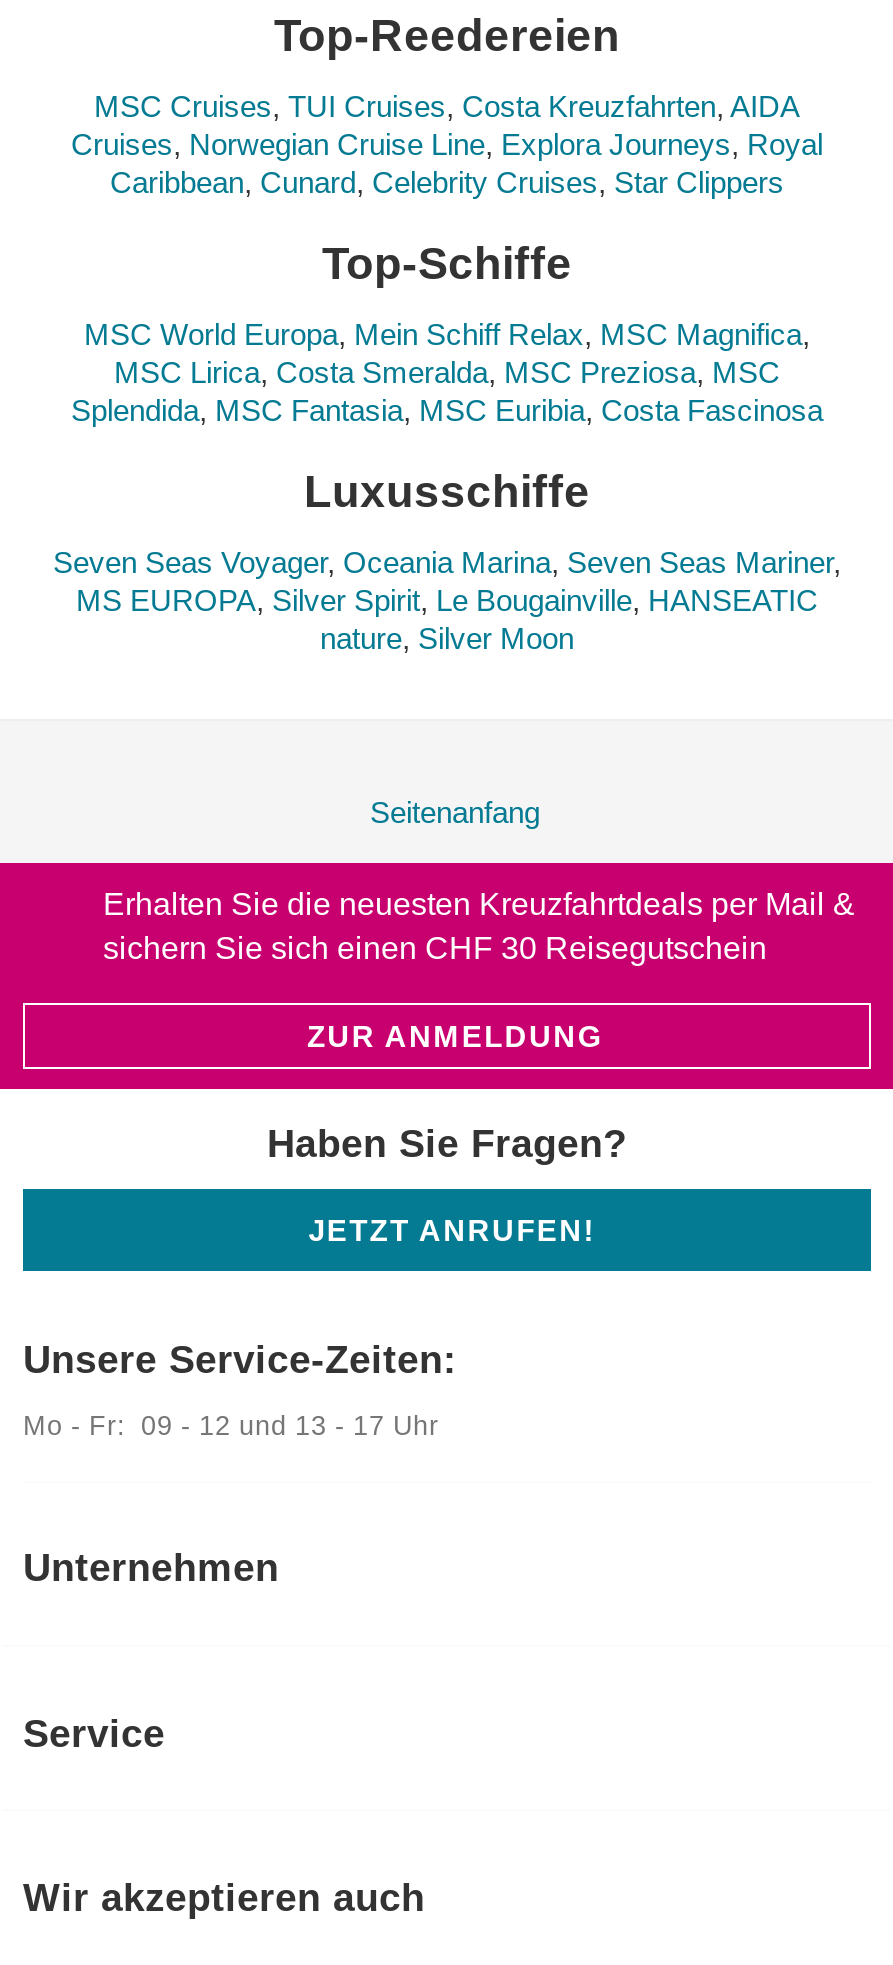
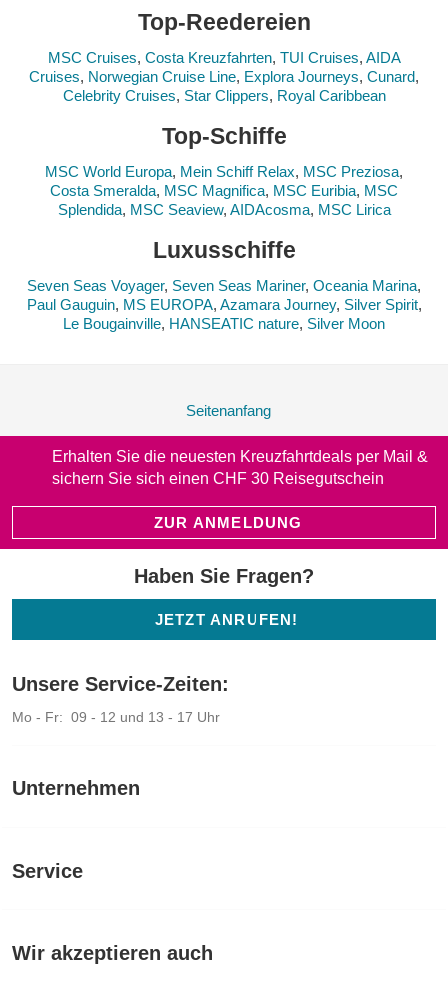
[71,89,823,199] MSC Cruises TUI Cruises Costa Kreuzfahrten AIDA | Cruises Norwegian Cruise Line Explora Journeys Royal | Caribbean Cunard Celebrity Cruises Star Clippers -> [29,49,415,104] MSC Cruises Costa Kreuzfahrten TUI Cruises AIDA | Cruises Norwegian Cruise Line Explora Journeys Cunard | Celebrity Cruises Star Clippers Royal Caribbean
[71,318,823,428] MSC World Europa Mein Schiff Relax MSC Magnifica | MSC Lirica Costa Smeralda MSC Preziosa MSC | Splendida MSC Fantasia MSC Euribia Costa Fascinosa -> [45,163,399,218] MSC World Europa Mein Schiff Relax MSC Preziosa | Costa Smeralda MSC Magnifica MSC Euribia MSC | Splendida MSC Seaview AIDAcosma MSC Lirica
[53,546,833,656] Seven Seas Voyager Oceania Marina Seven Seas Mariner | MS EUROPA Silver Spirit Le Bougainville HANSEATIC | nature Silver Moon -> [26,277,417,332] Seven Seas Voyager Seven Seas Mariner Oceania Marina | Paul Gauguin MS EUROPA Azamara Journey Silver Spirit | Le Bougainville HANSEATIC nature Silver Moon

